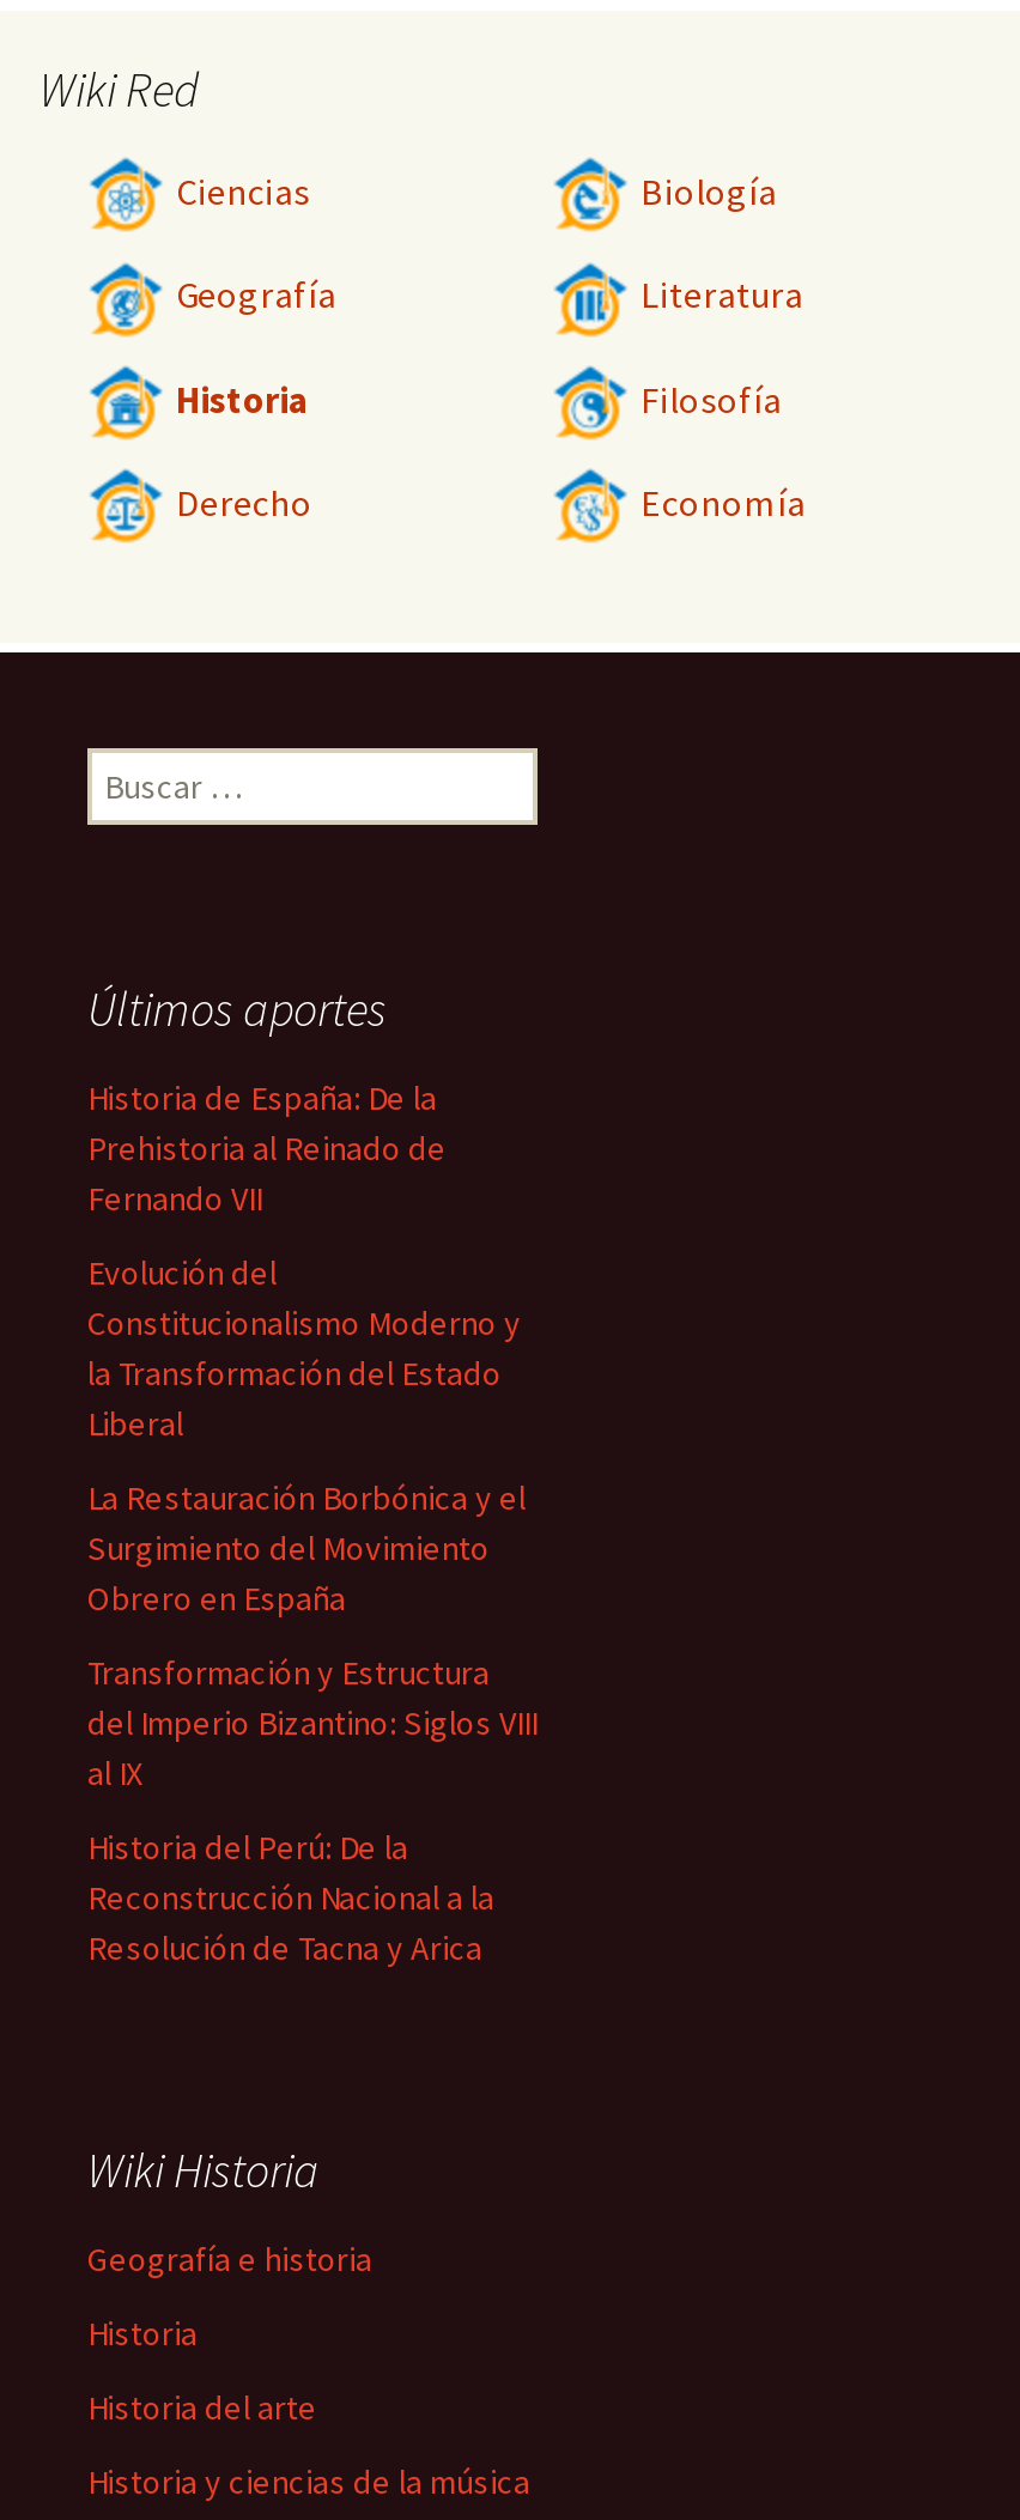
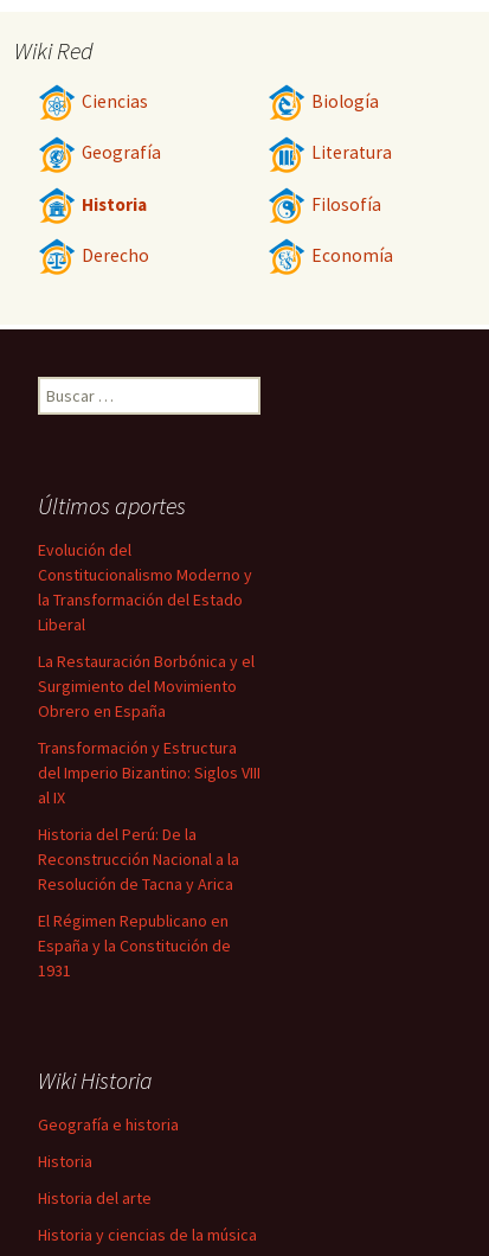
[87,1076,447,1220] Historia de España: De la | Prehistoria al Reinado de | Fernando VII -> none
moved [87,1251,538,1969] -> [38,539,260,895]: Evolución del | Constitucionalismo Moderno y | la Transformación del Estado | ... | Reconstrucción Nacional a la | Resolución de Tacna y Arica
none -> [38,910,231,981] El Régimen Republicano en | España y la Constitución de | 1931

